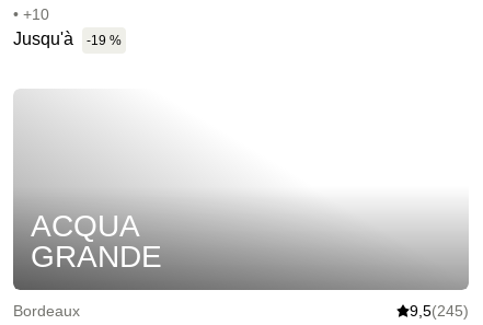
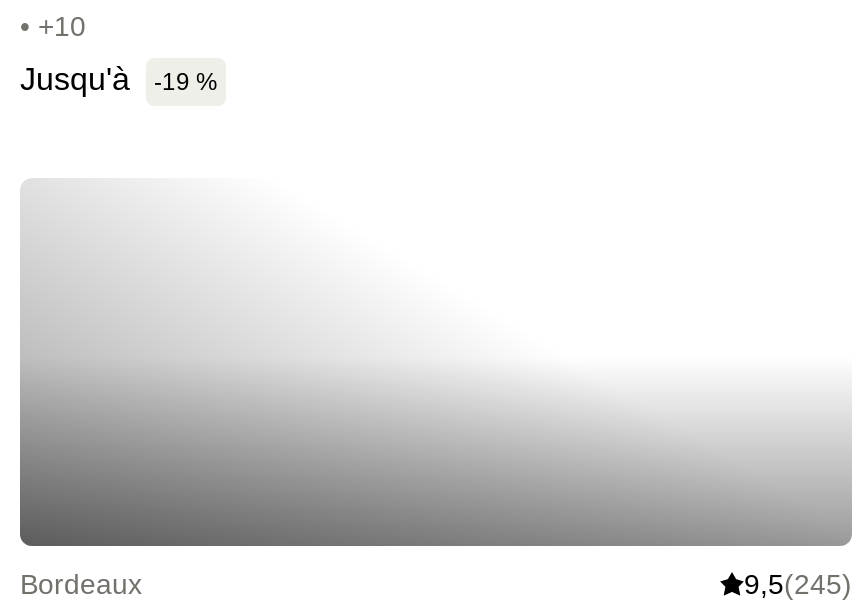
[31,209,162,274] ACQUA | GRANDE -> none

